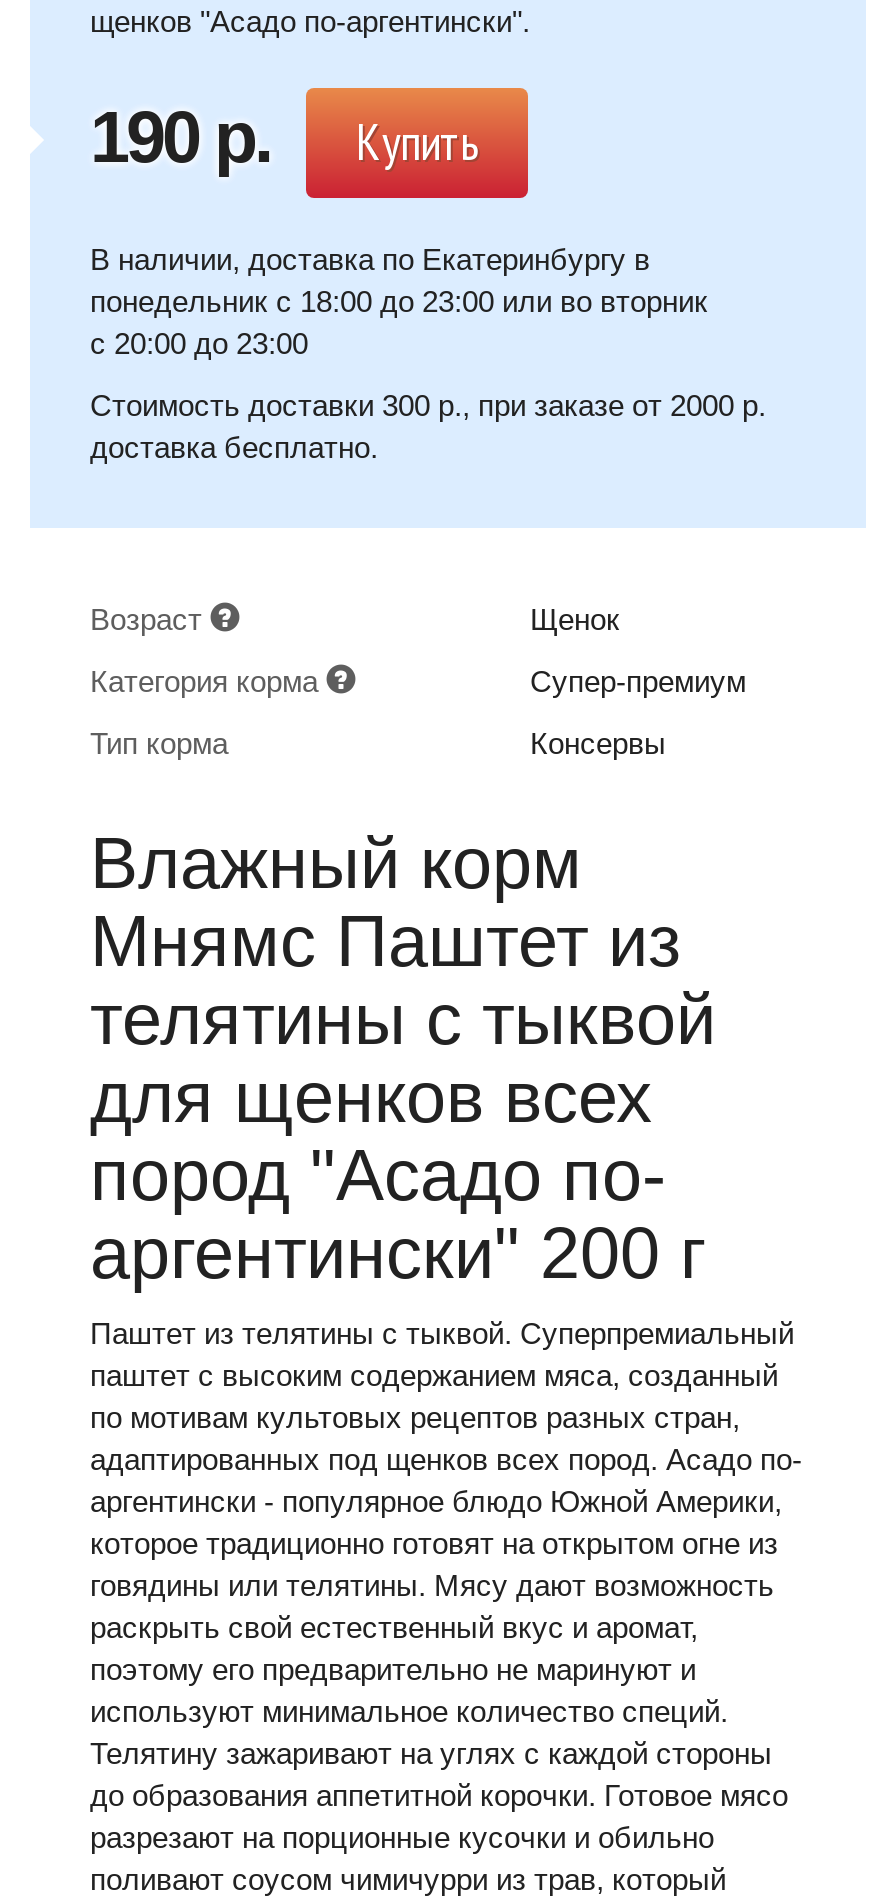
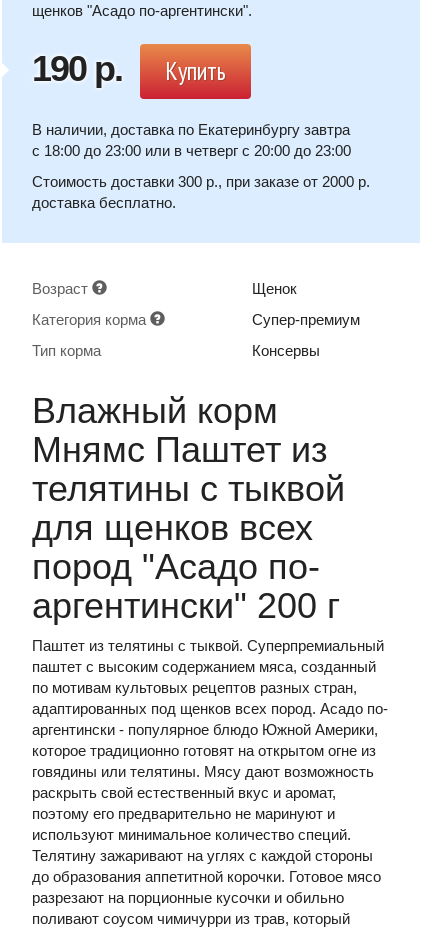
[90,241,708,359] В наличии, доставка по Екатеринбургу в | понедельник c 18:00 до 23:00 или во вторник | c 20:00 до 23:00 -> [32,121,351,159] В наличии, доставка по Екатеринбургу завтра | c 18:00 до 23:00 или в четверг c 20:00 до 23:00

